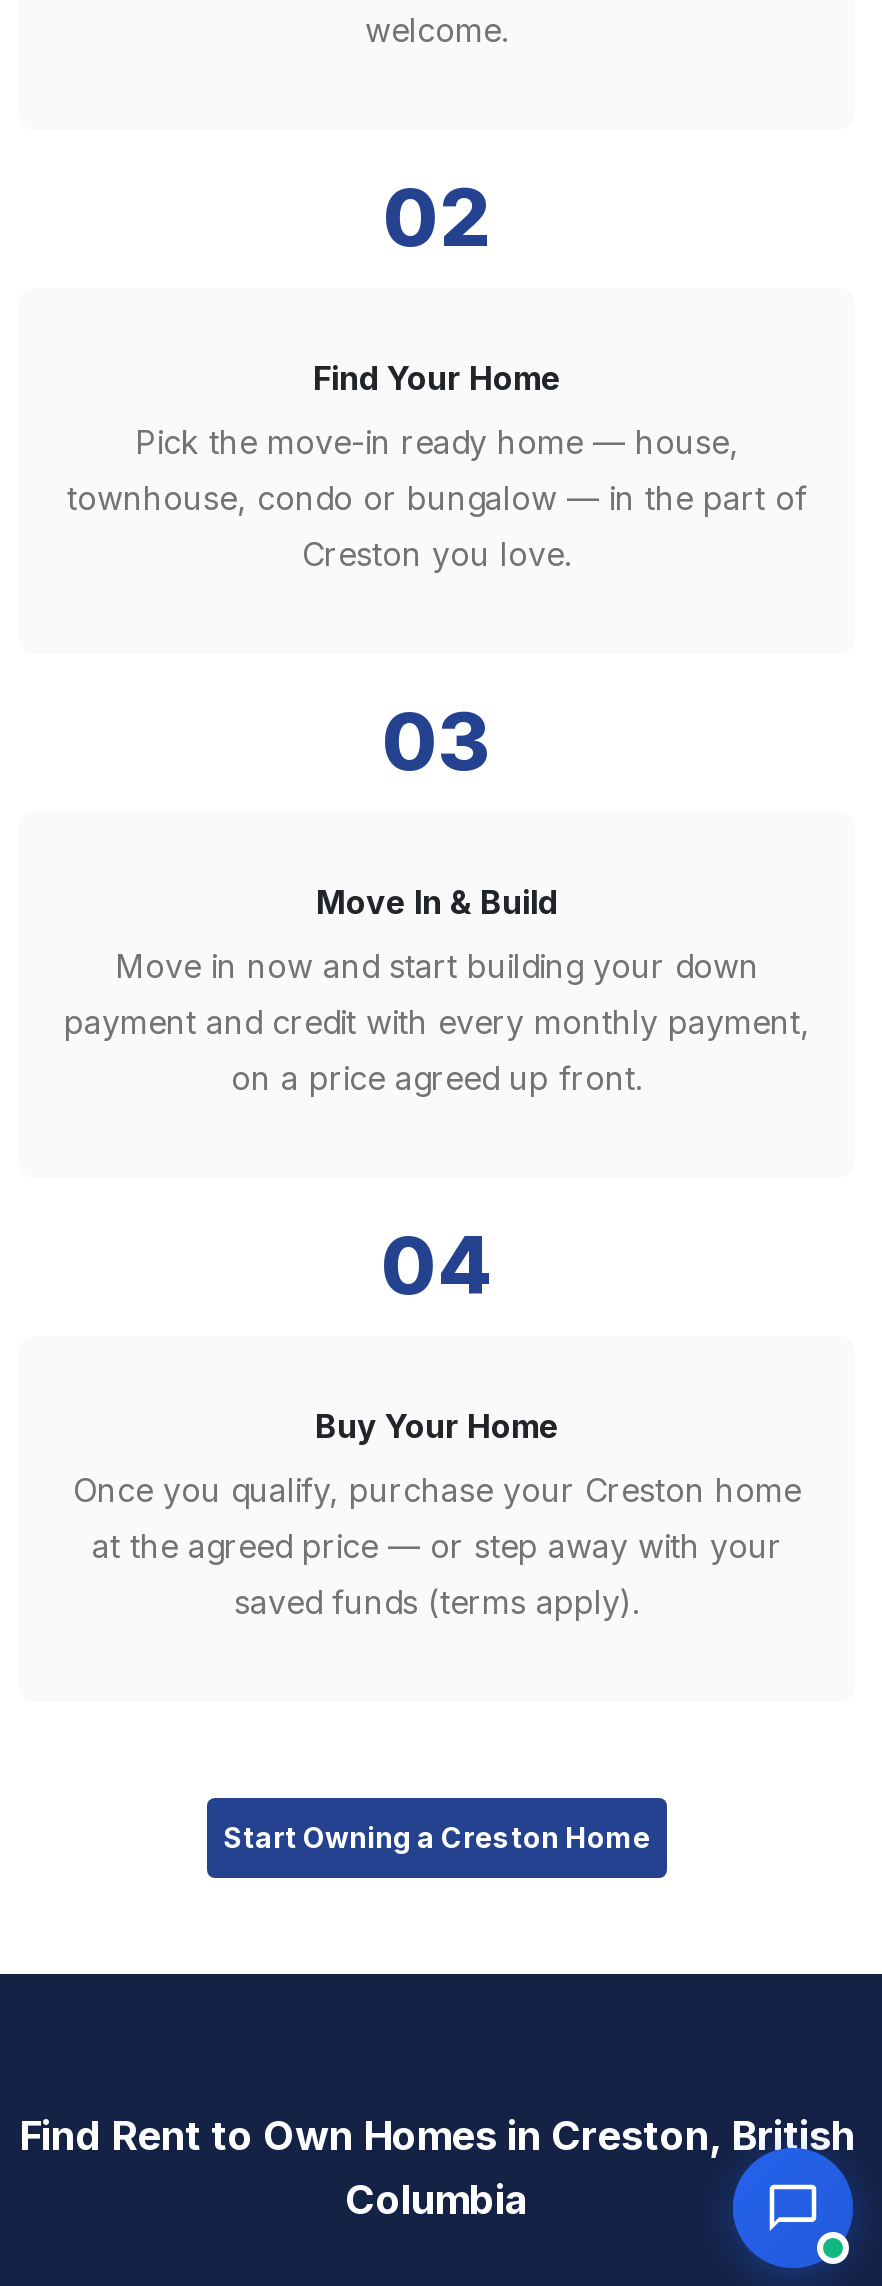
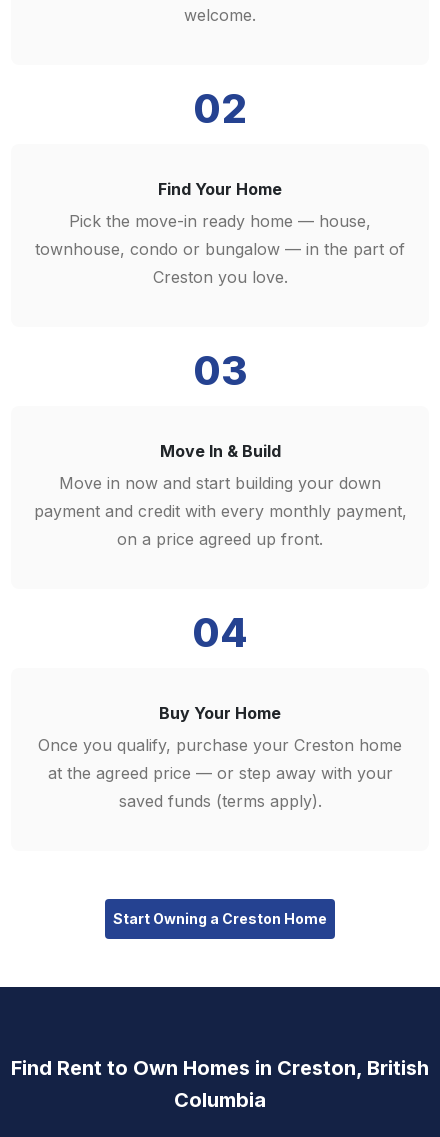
[729,2166,857,2276] [image] -> none

